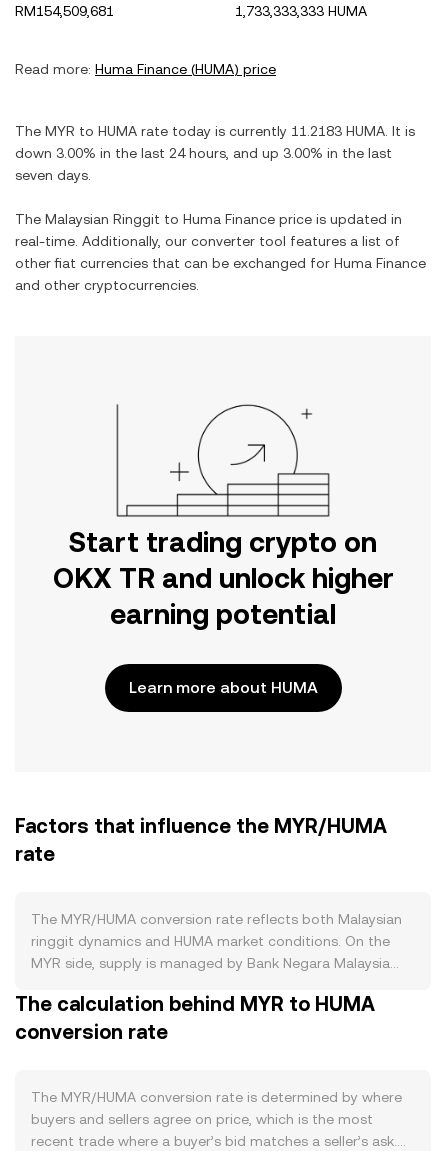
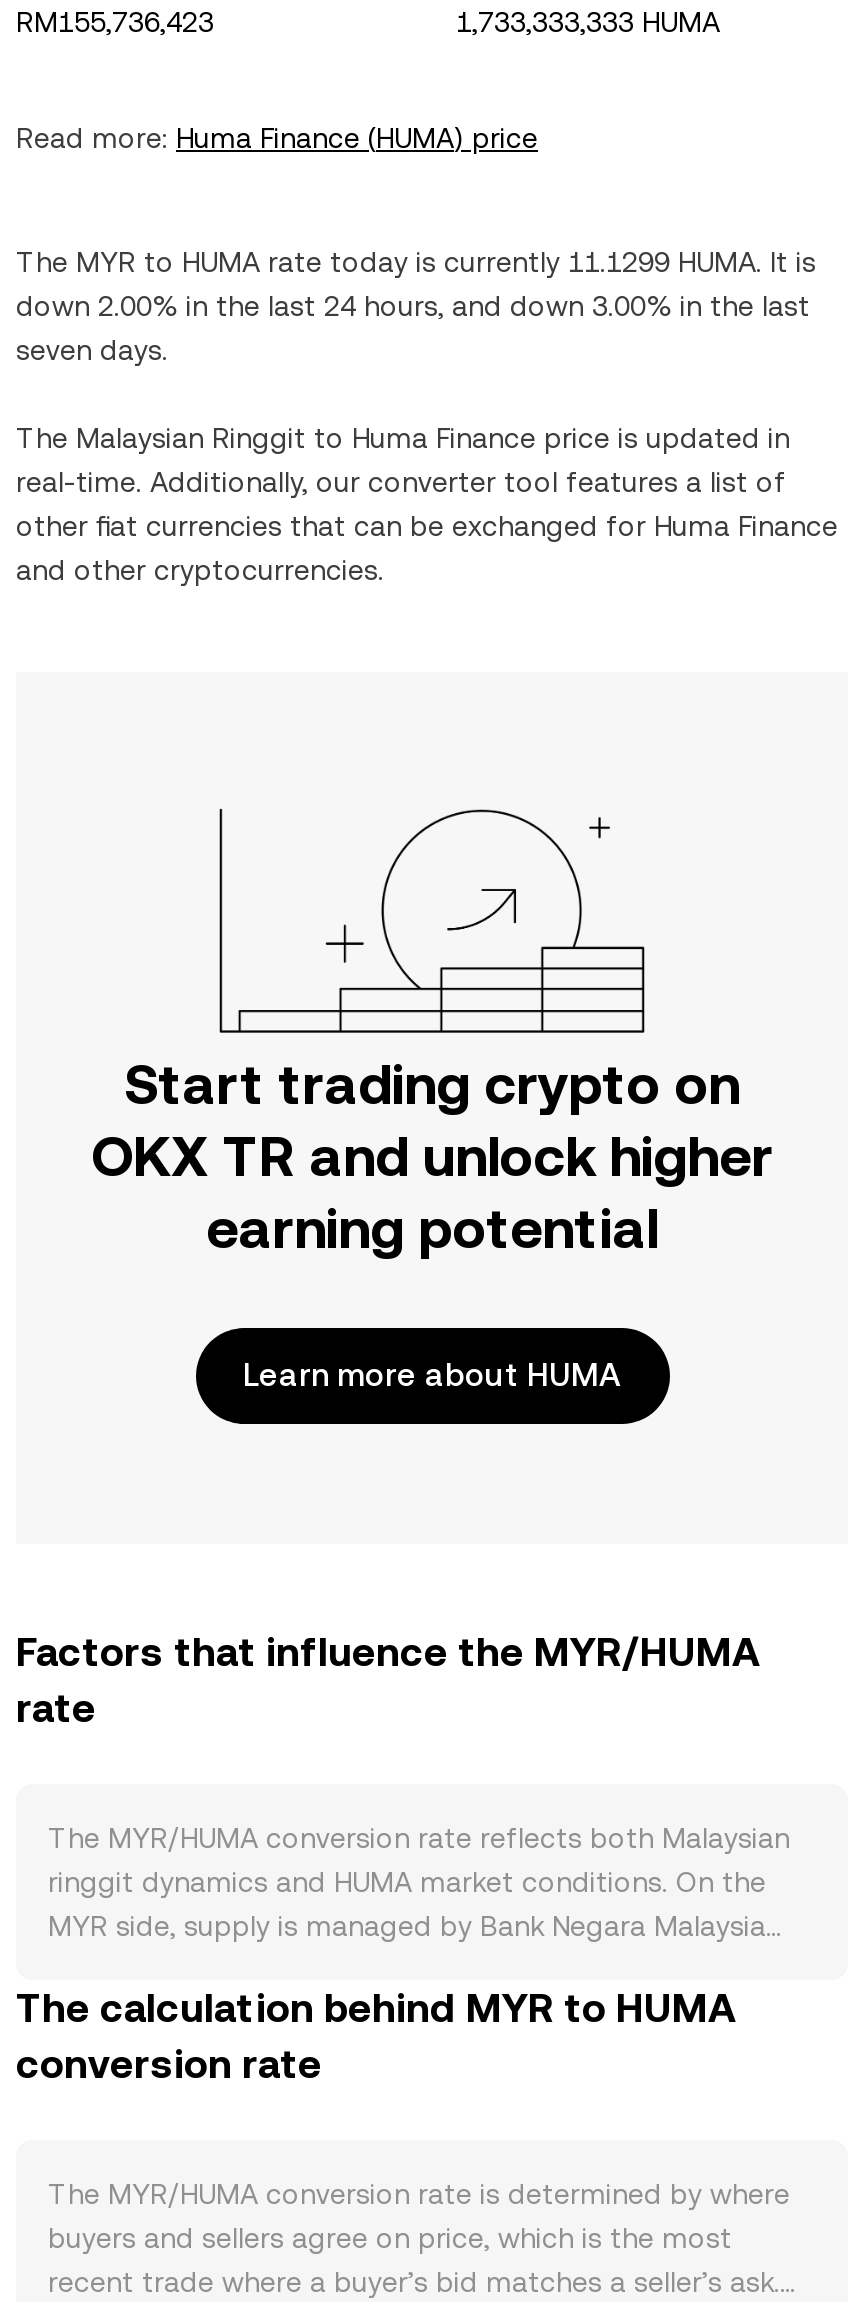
[15,3,114,19] RM154,509,681 -> [16,6,214,38] RM155,736,423
[15,123,415,139] The MYR to HUMA rate today is currently 11.2183 HUMA. It is -> [16,246,816,278] The MYR to HUMA rate today is currently 11.1299 HUMA. It is
[15,145,392,161] down 3.00% in the last 24 hours, and up 3.00% in the last -> [16,290,810,322] down 2.00% in the last 24 hours, and down 3.00% in the last

